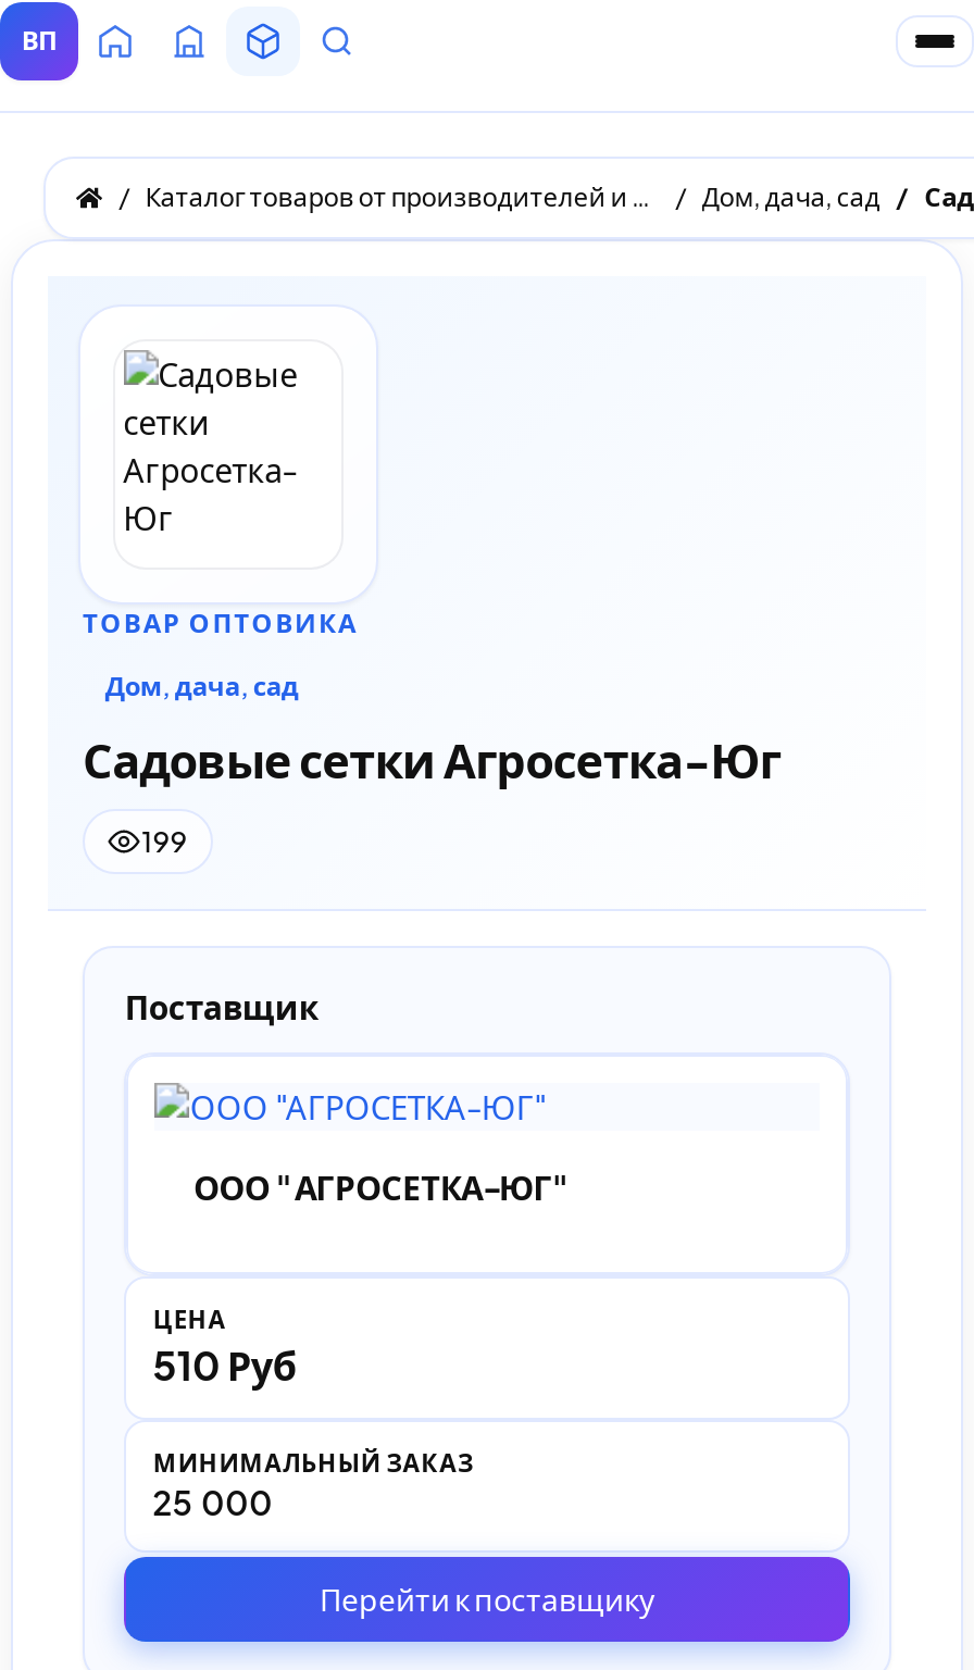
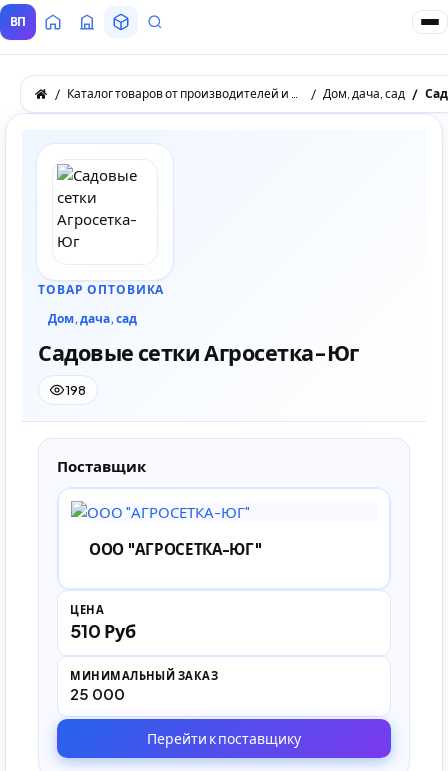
[142,823,188,858] 199 -> [65,381,86,397] 198

